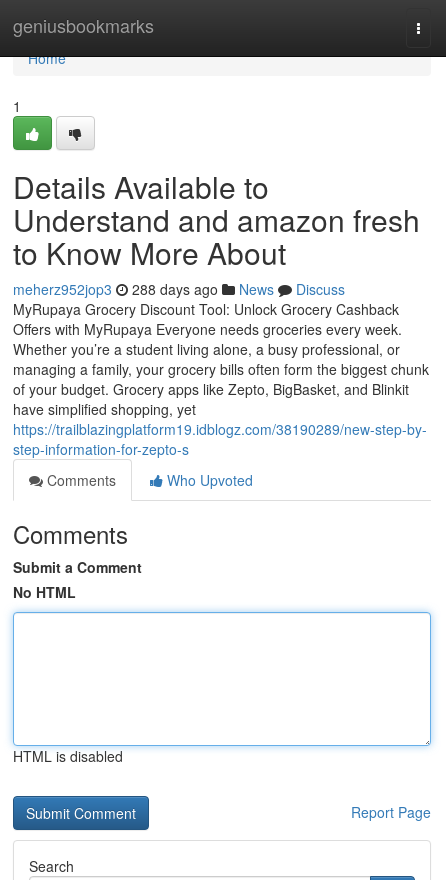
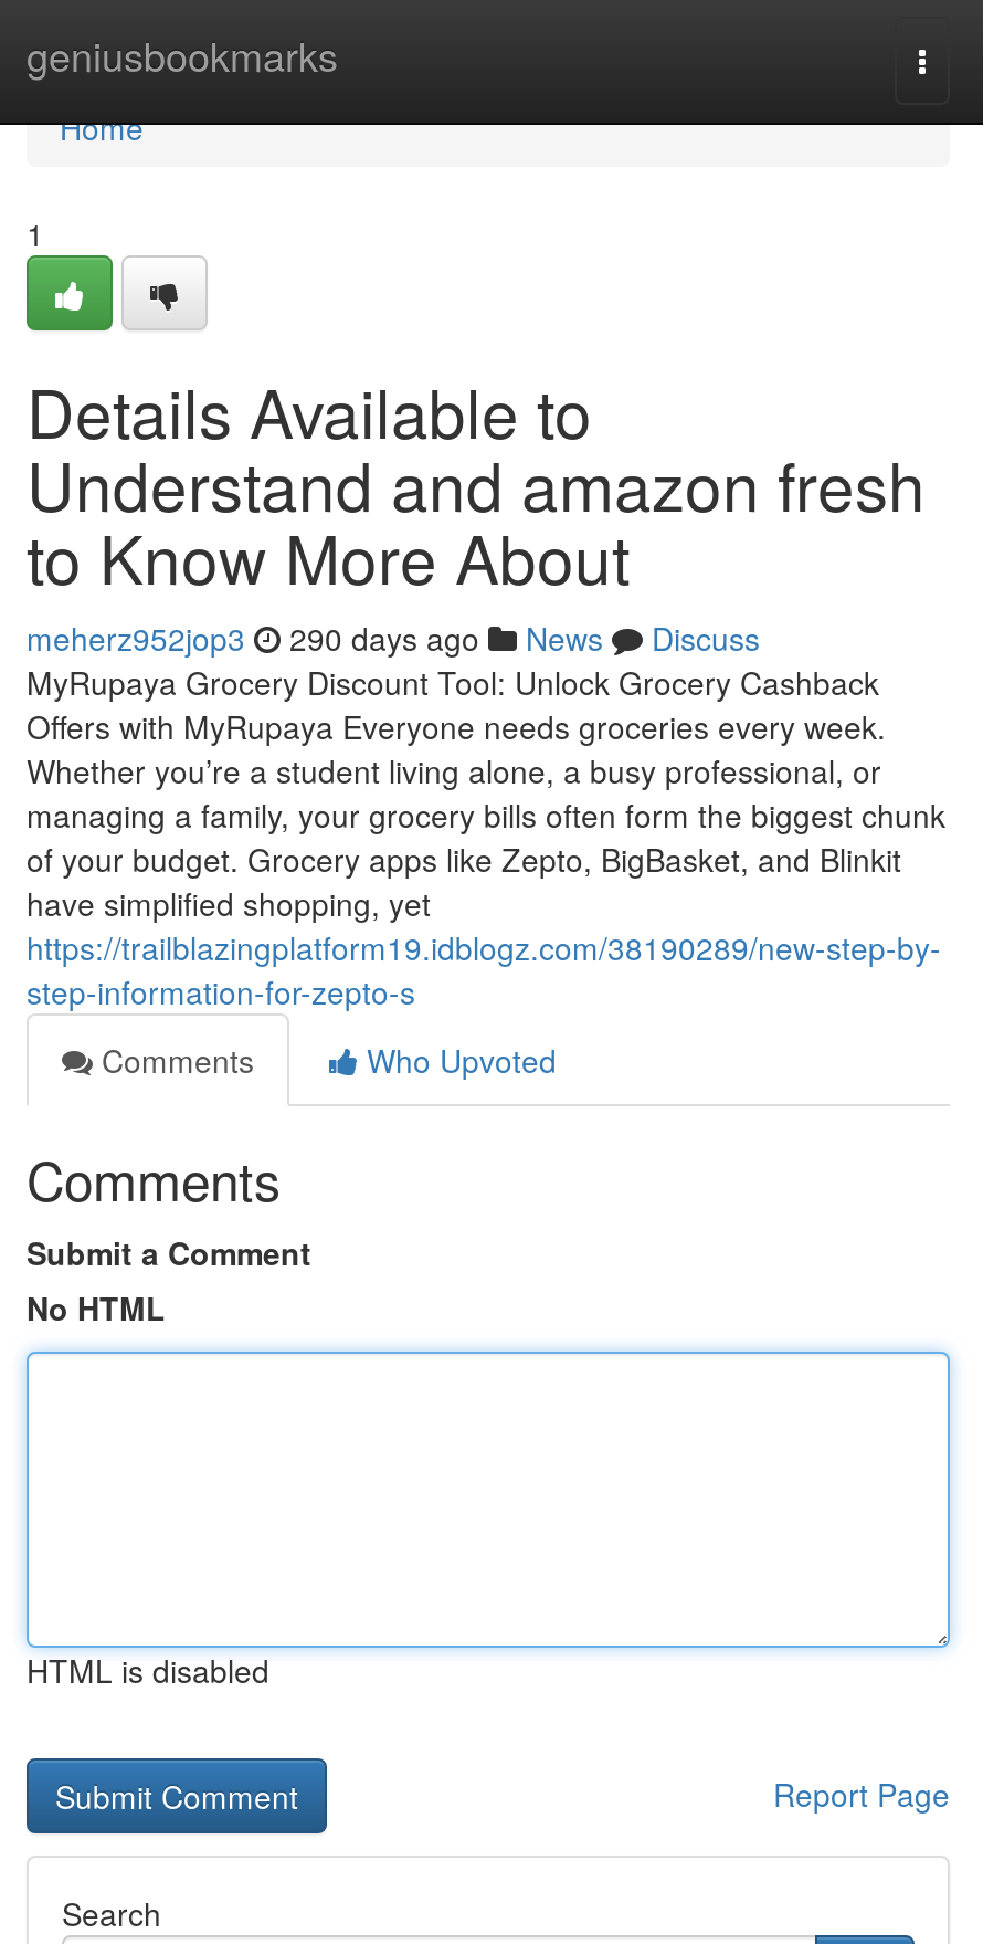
[13,279,345,299] meherz952jop3 288 days ago News Discuss -> [27,616,760,660] meherz952jop3 290 days ago News Discuss

